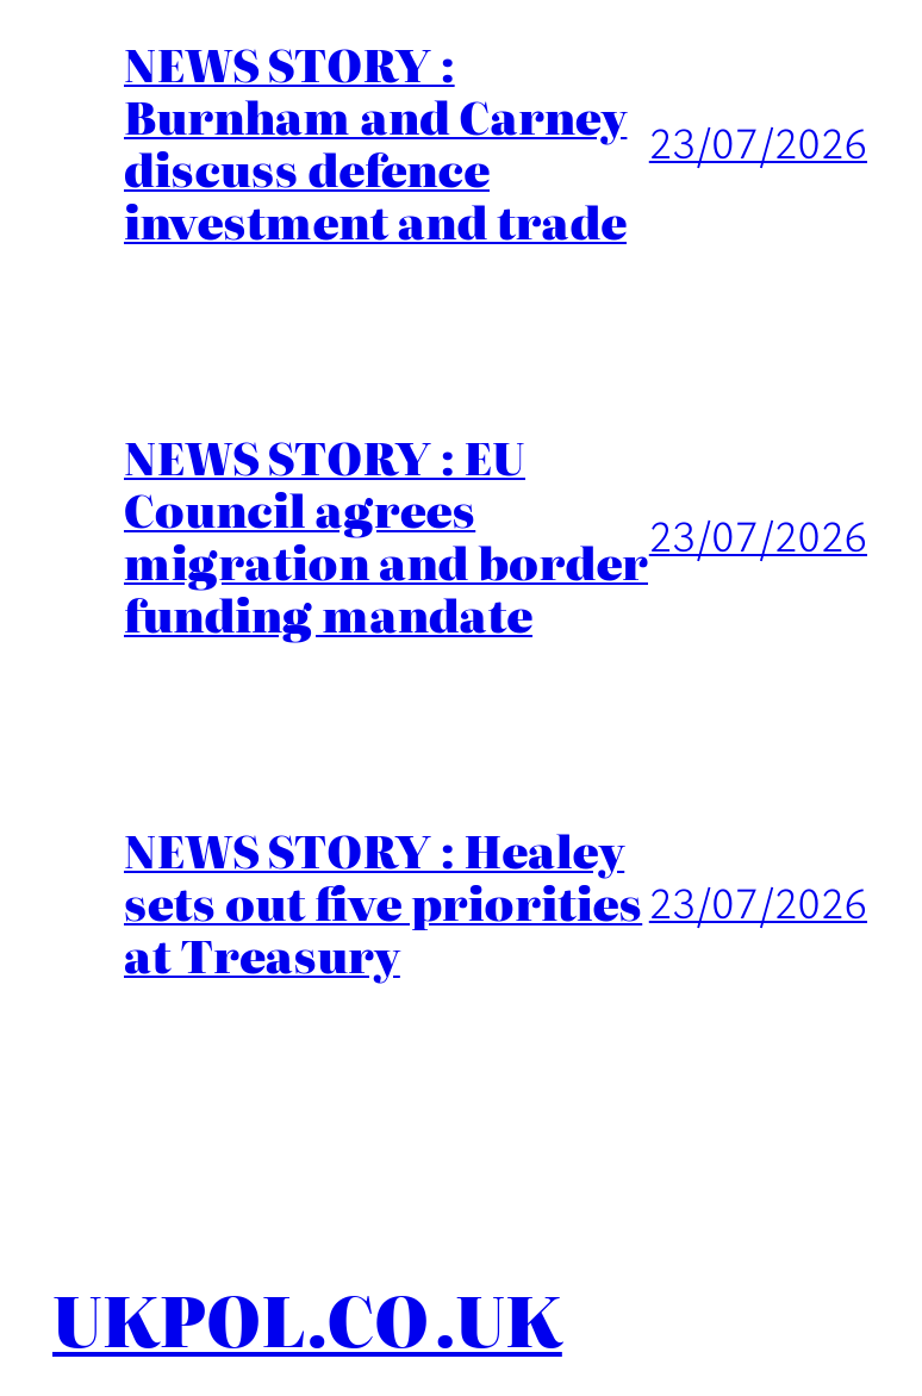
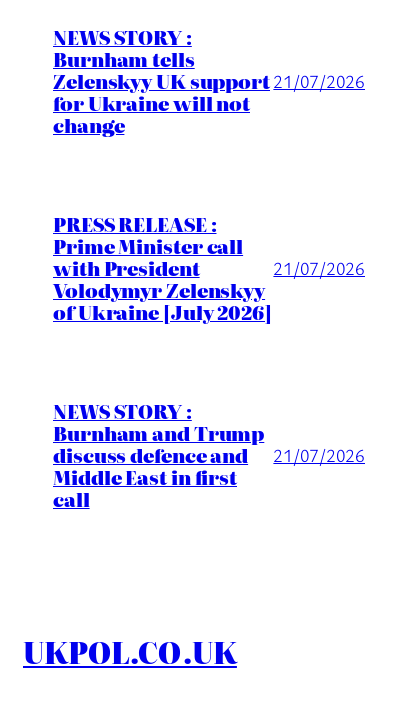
[124,83,627,254] Burnham and Carney | discuss defence | investment and trade -> [53,45,270,139] Burnham tells | Zelenskyy UK support | for Ukraine will not | change
[649,112,867,170] 23/07/2026 -> [273,69,365,93] 21/07/2026
[124,423,648,647] NEWS STORY : EU | Council agrees | migration and border | funding mandate -> [53,210,272,326] PRESS RELEASE : | Prime Minister call | with President | Volodymyr Zelenskyy | of Ukraine [July 2026]
[649,506,867,563] 23/07/2026 -> [273,256,365,280] 21/07/2026
[124,816,642,988] NEWS STORY : Healey | sets out five priorities | at Treasury -> [53,397,264,513] NEWS STORY : | Burnham and Trump | discuss defence and | Middle East in first | call
[649,872,867,930] 23/07/2026 -> [273,443,365,467] 21/07/2026

